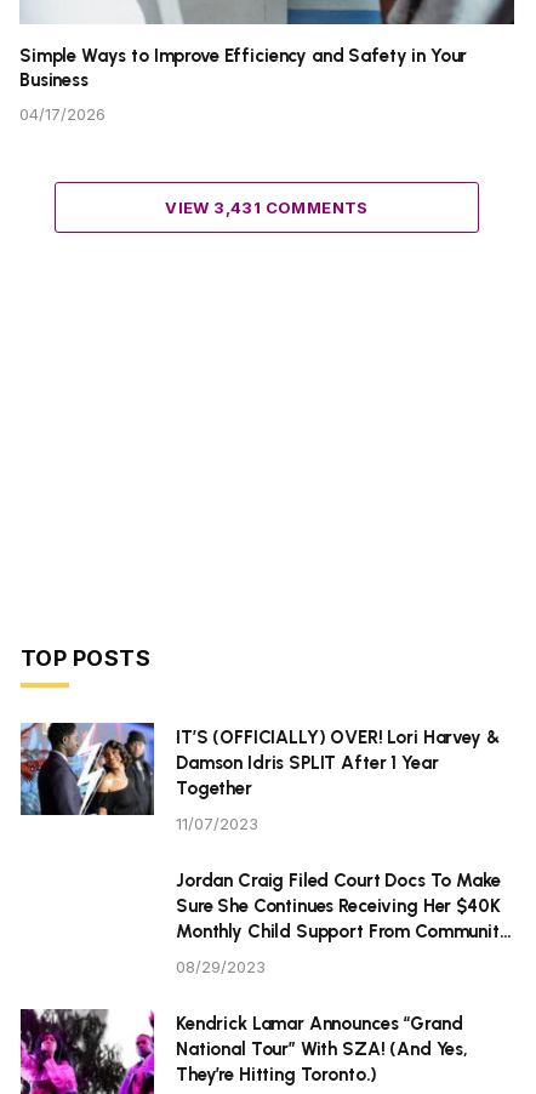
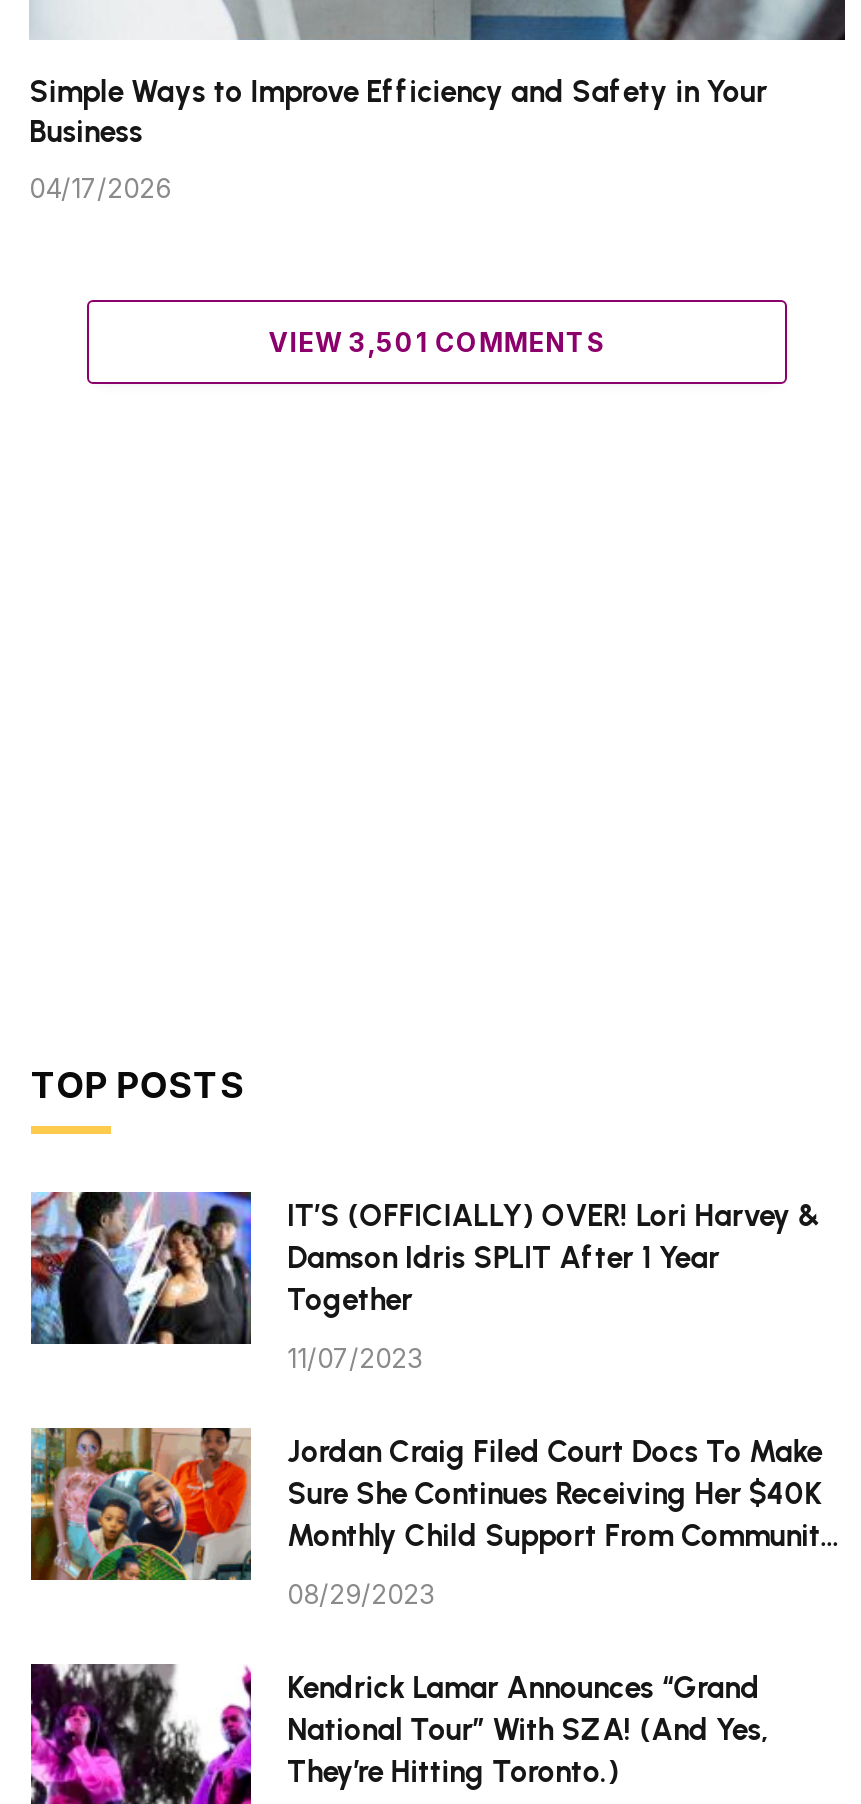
[165,198,368,217] VIEW 3,431 COMMENTS -> [269,326,605,358] VIEW 3,501 COMMENTS
none -> [29,1426,253,1582] [image]

